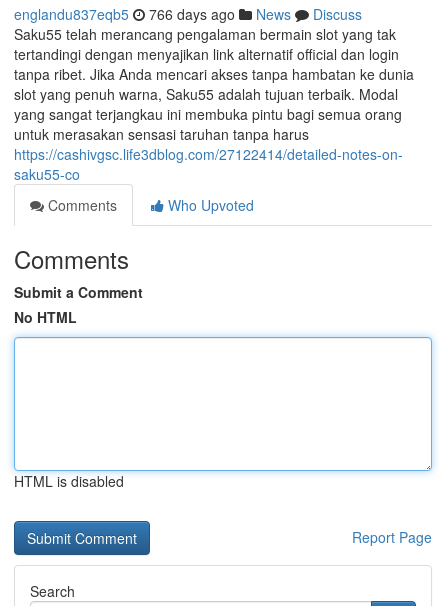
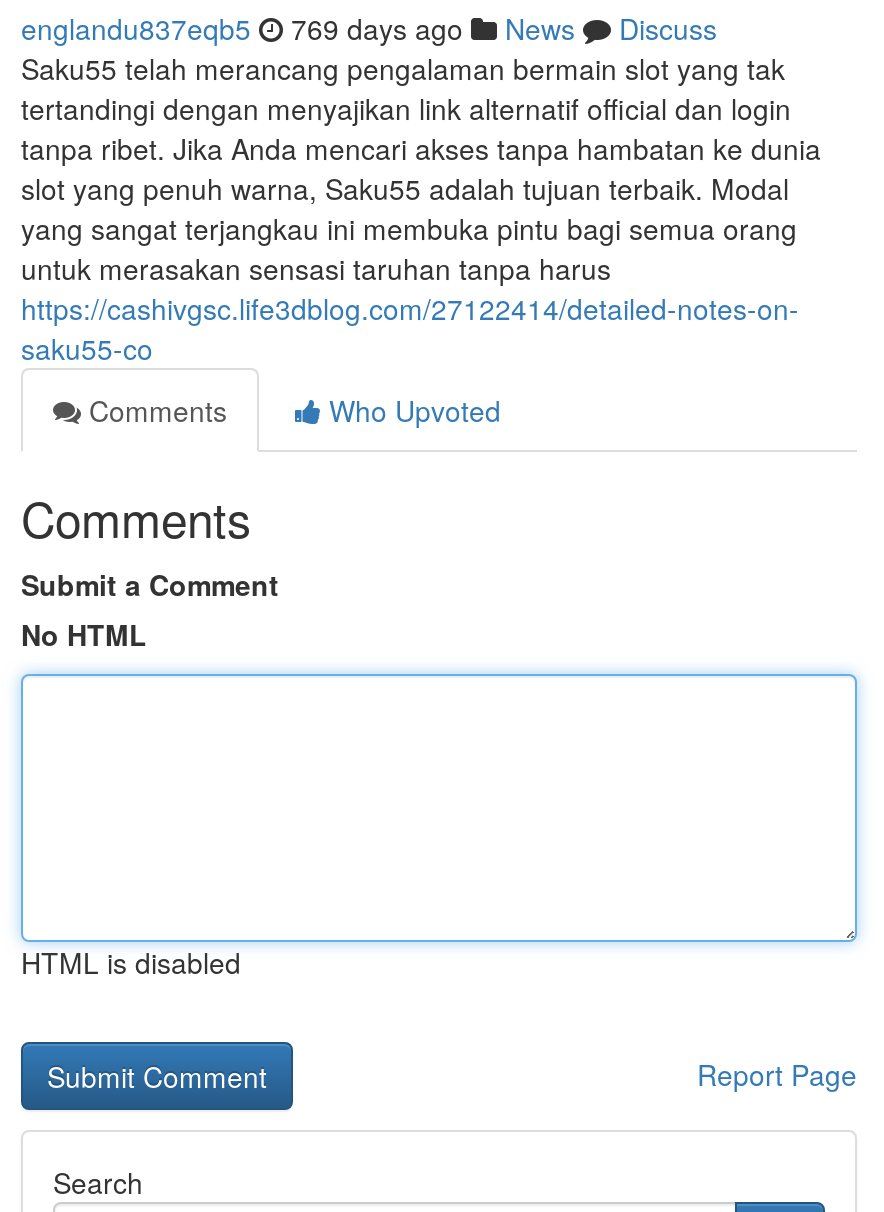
[14,4,362,24] englandu837eqb5 766 days ago News Discuss -> [21,8,717,48] englandu837eqb5 769 days ago News Discuss

